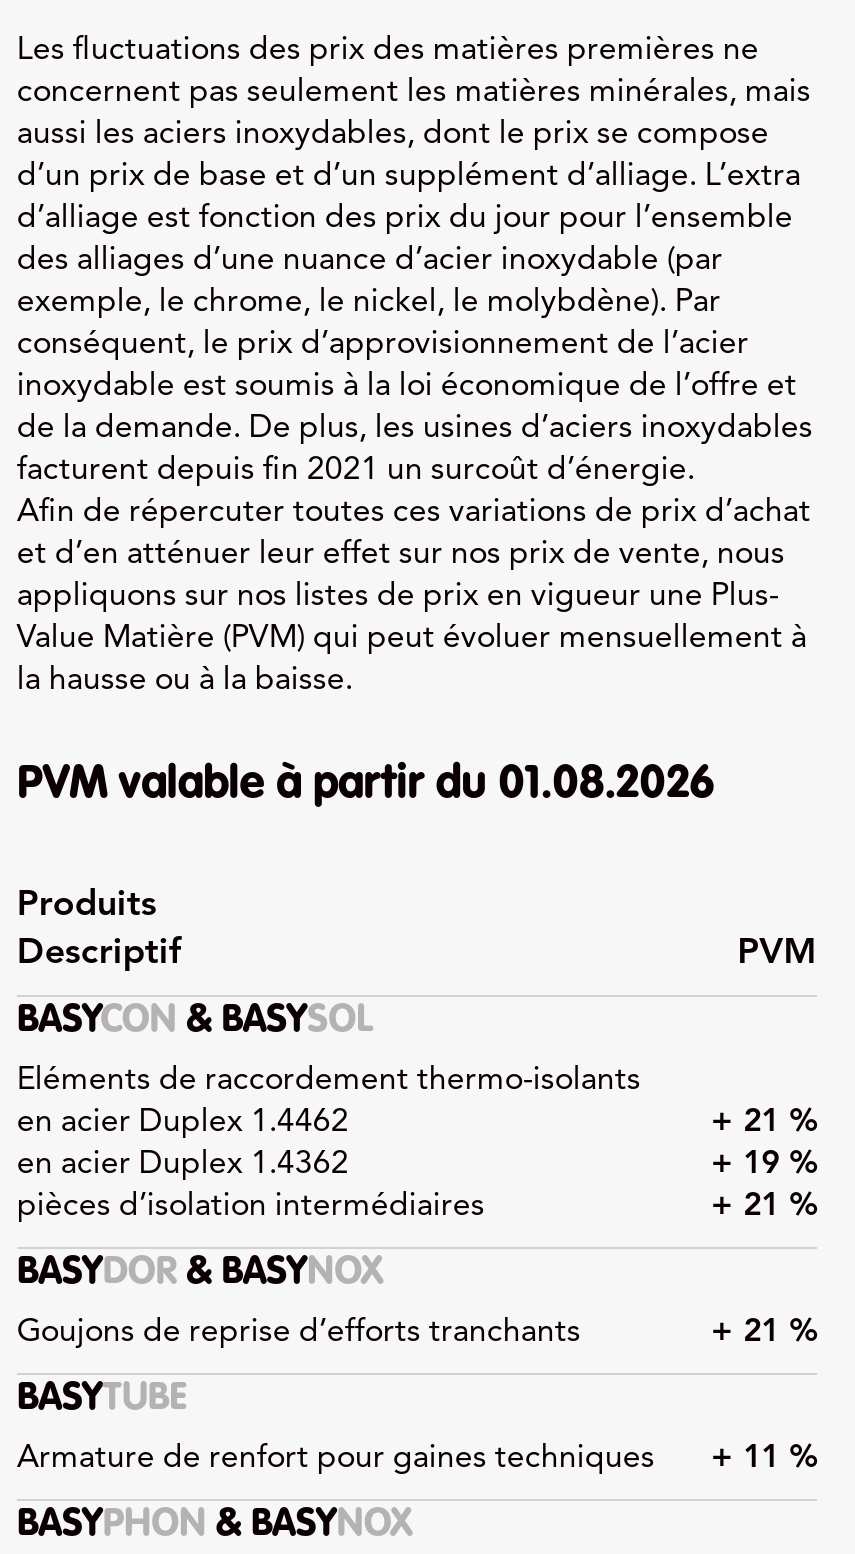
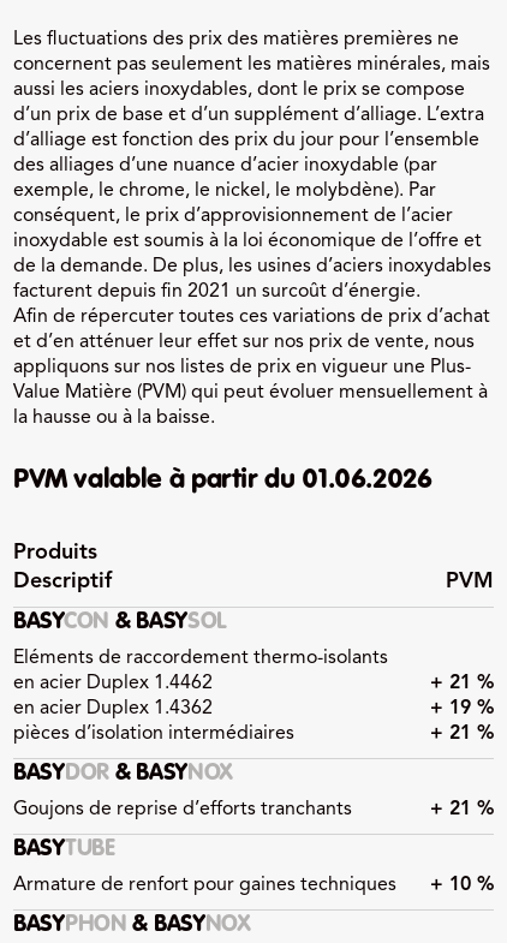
[17,753,714,809] PVM valable à partir du 01.08.2026 -> [13,461,432,495] PVM valable à partir du 01.06.2026
[17,1436,817,1476] Armature de renfort pour gaines techniques + 11 % -> [13,872,494,896] Armature de renfort pour gaines techniques + 10 %

